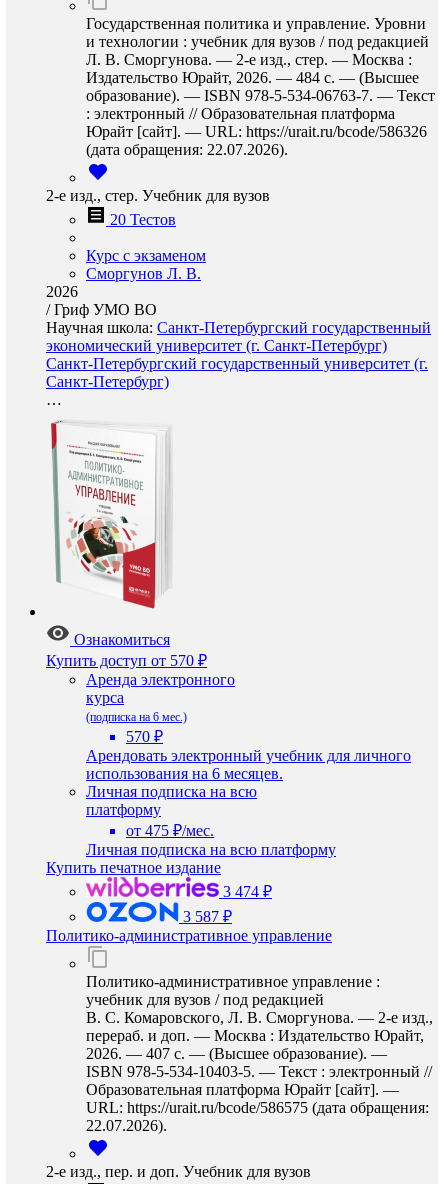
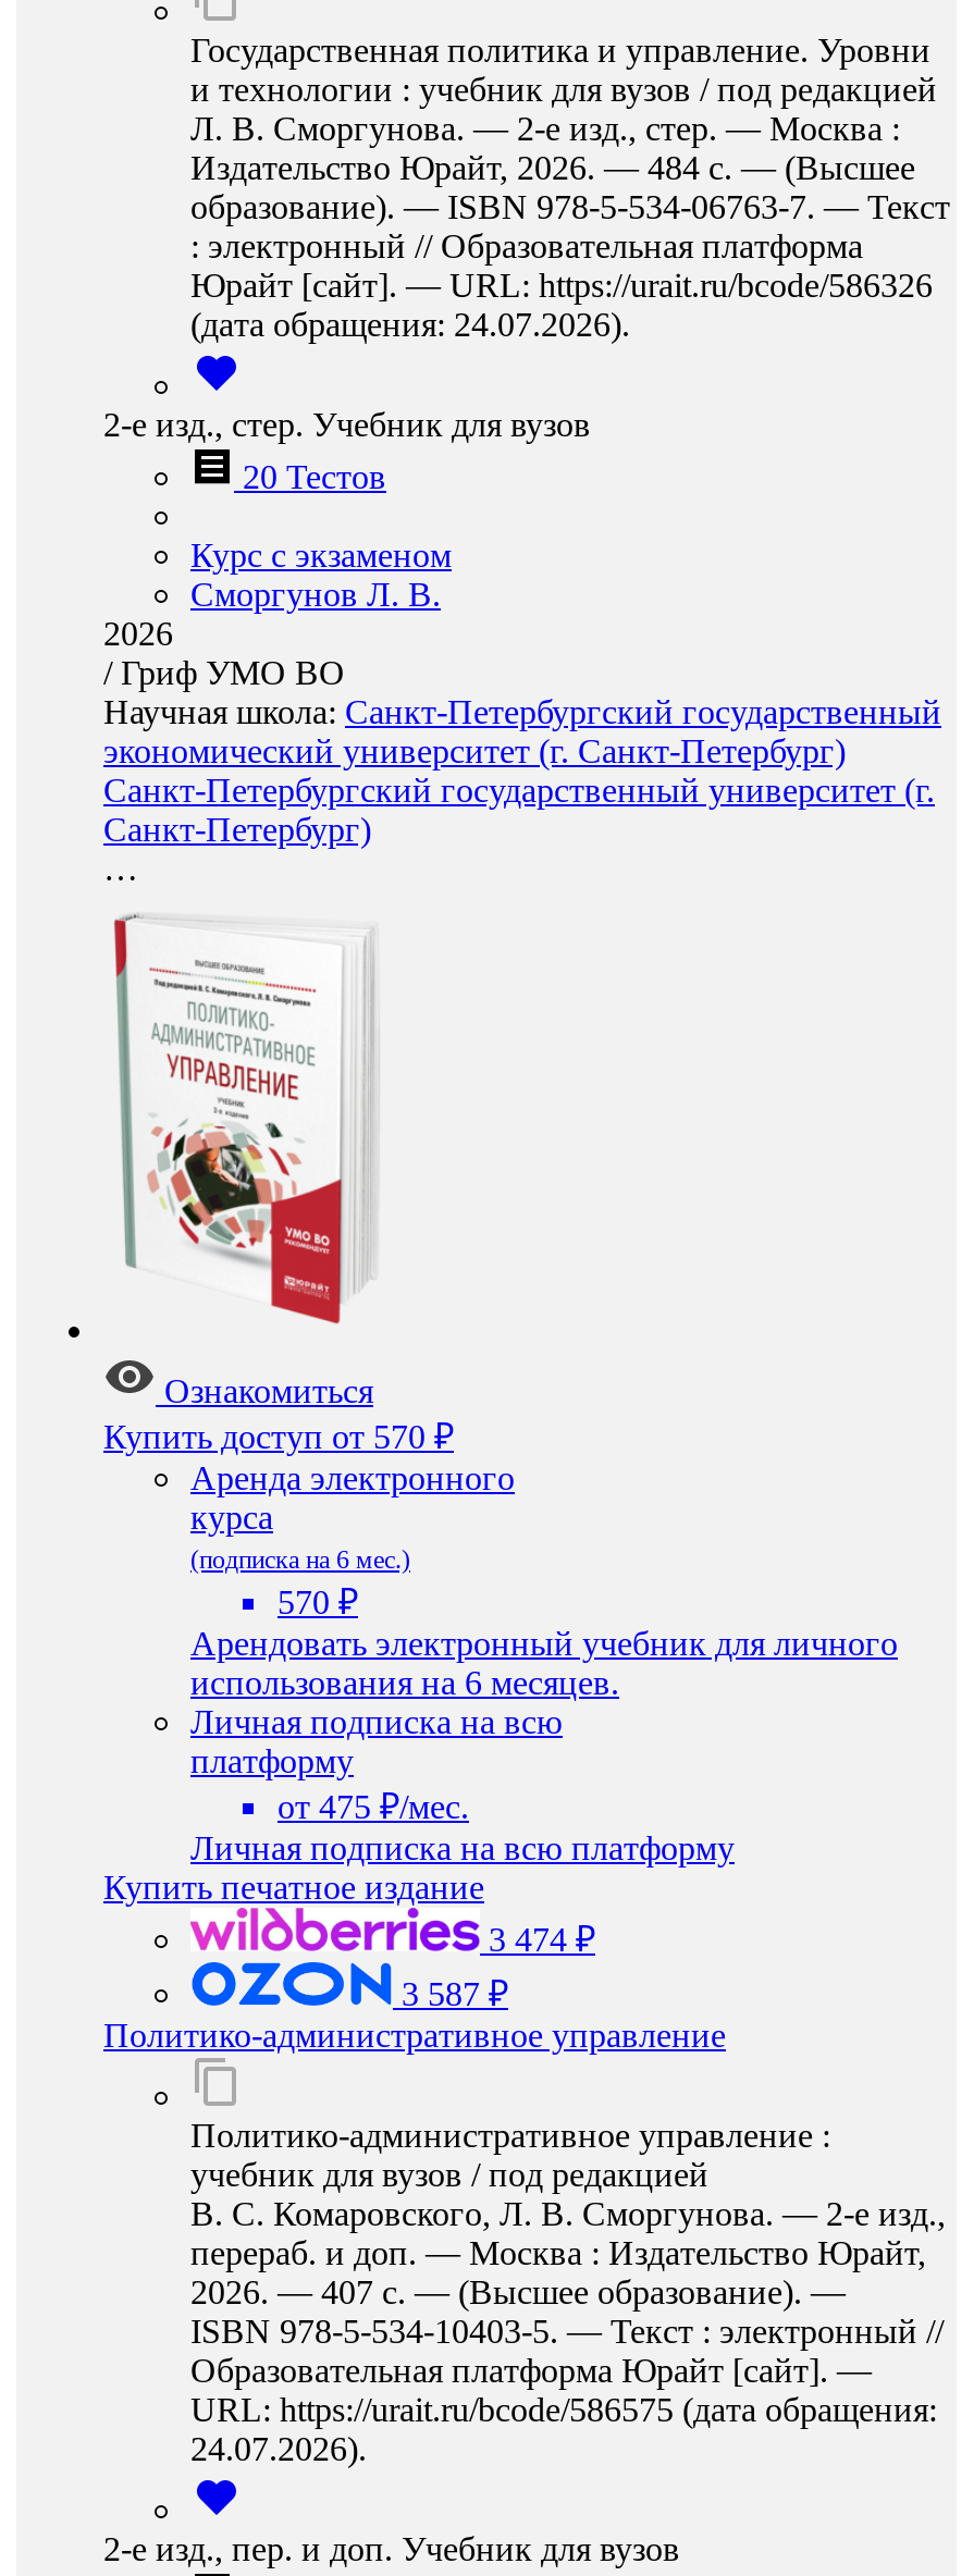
[86,141,288,158] (дата обращения: 22.07.2026). -> [190,306,630,343] (дата обращения: 24.07.2026).
[86,1117,167,1134] 22.07.2026). -> [190,2430,367,2467] 24.07.2026).

